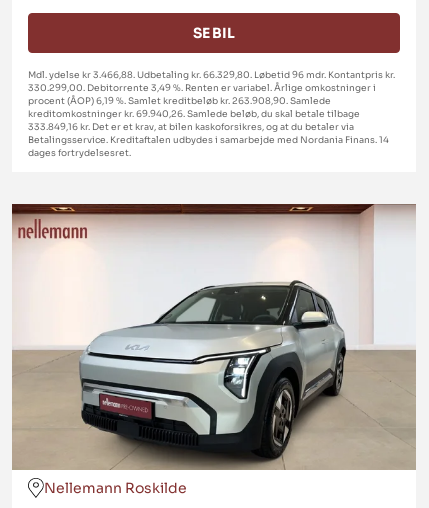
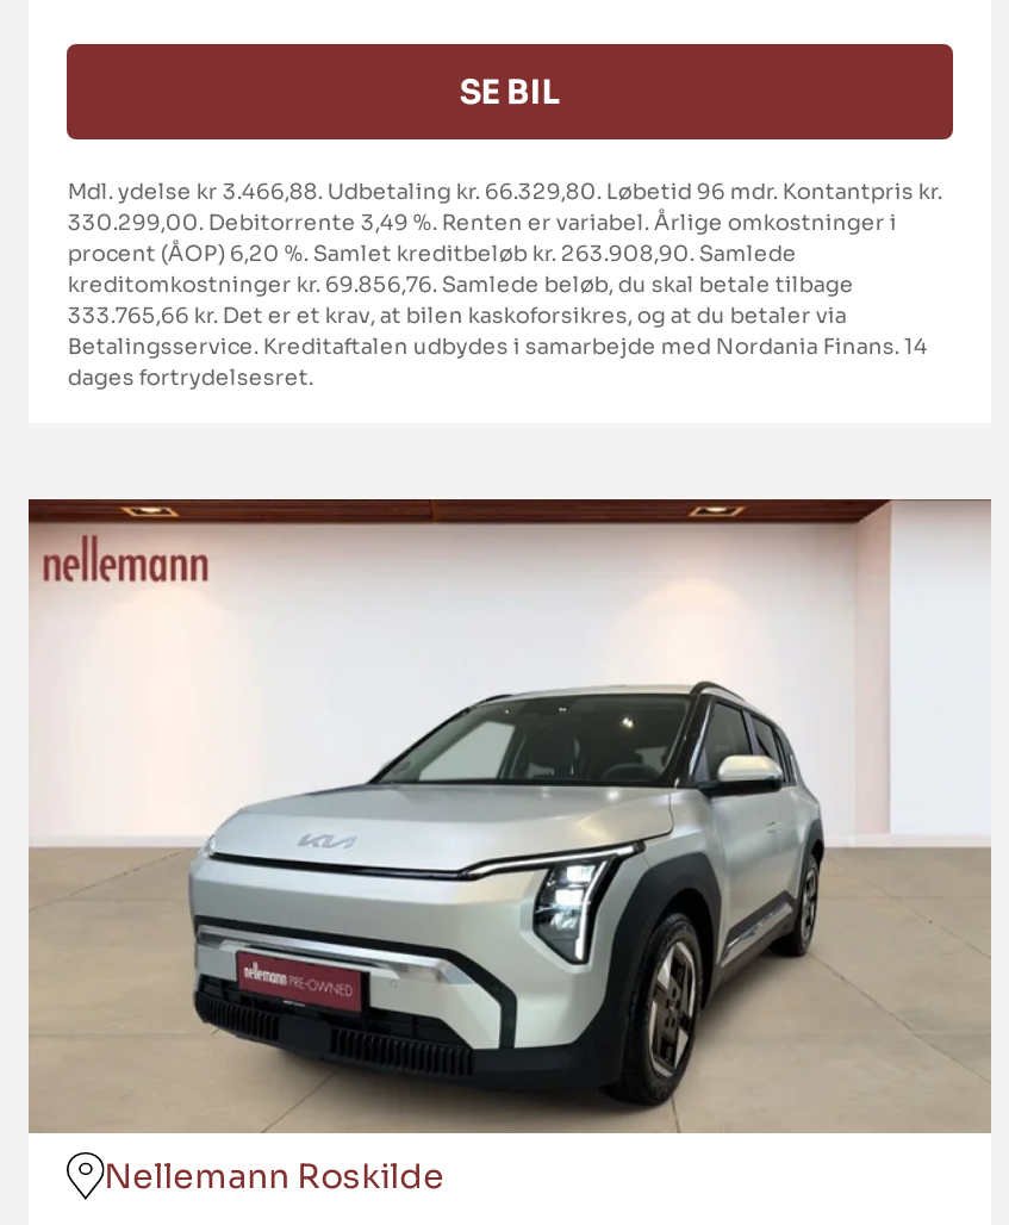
[28,95,331,107] procent (ÅOP) 6,19 %. Samlet kreditbeløb kr. 263.908,90. Samlede -> [68,239,797,267] procent (ÅOP) 6,20 %. Samlet kreditbeløb kr. 263.908,90. Samlede
[28,108,360,120] kreditomkostninger kr. 69.940,26. Samlede beløb, du skal betale tilbage -> [68,270,854,298] kreditomkostninger kr. 69.856,76. Samlede beløb, du skal betale tilbage
[28,121,354,133] 333.849,16 kr. Det er et krav, at bilen kaskoforsikres, og at du betaler via -> [68,301,847,329] 333.765,66 kr. Det er et krav, at bilen kaskoforsikres, og at du betaler via

